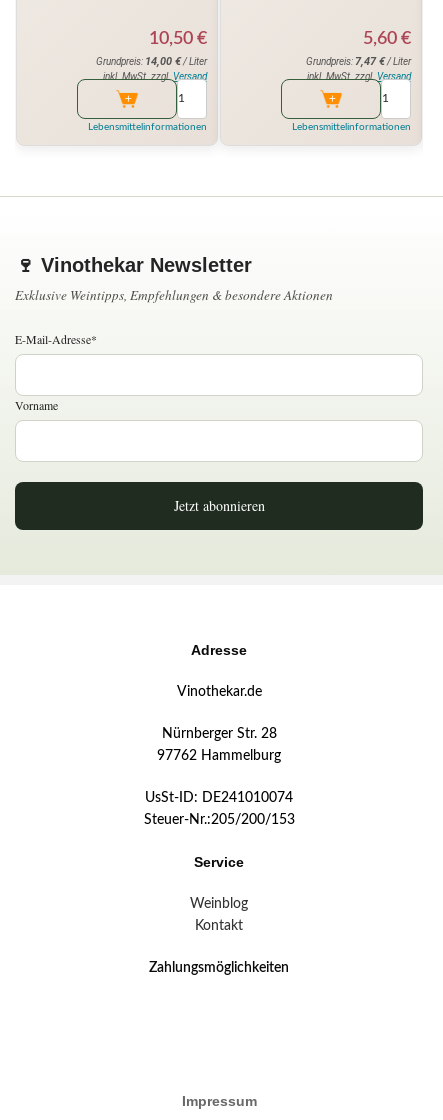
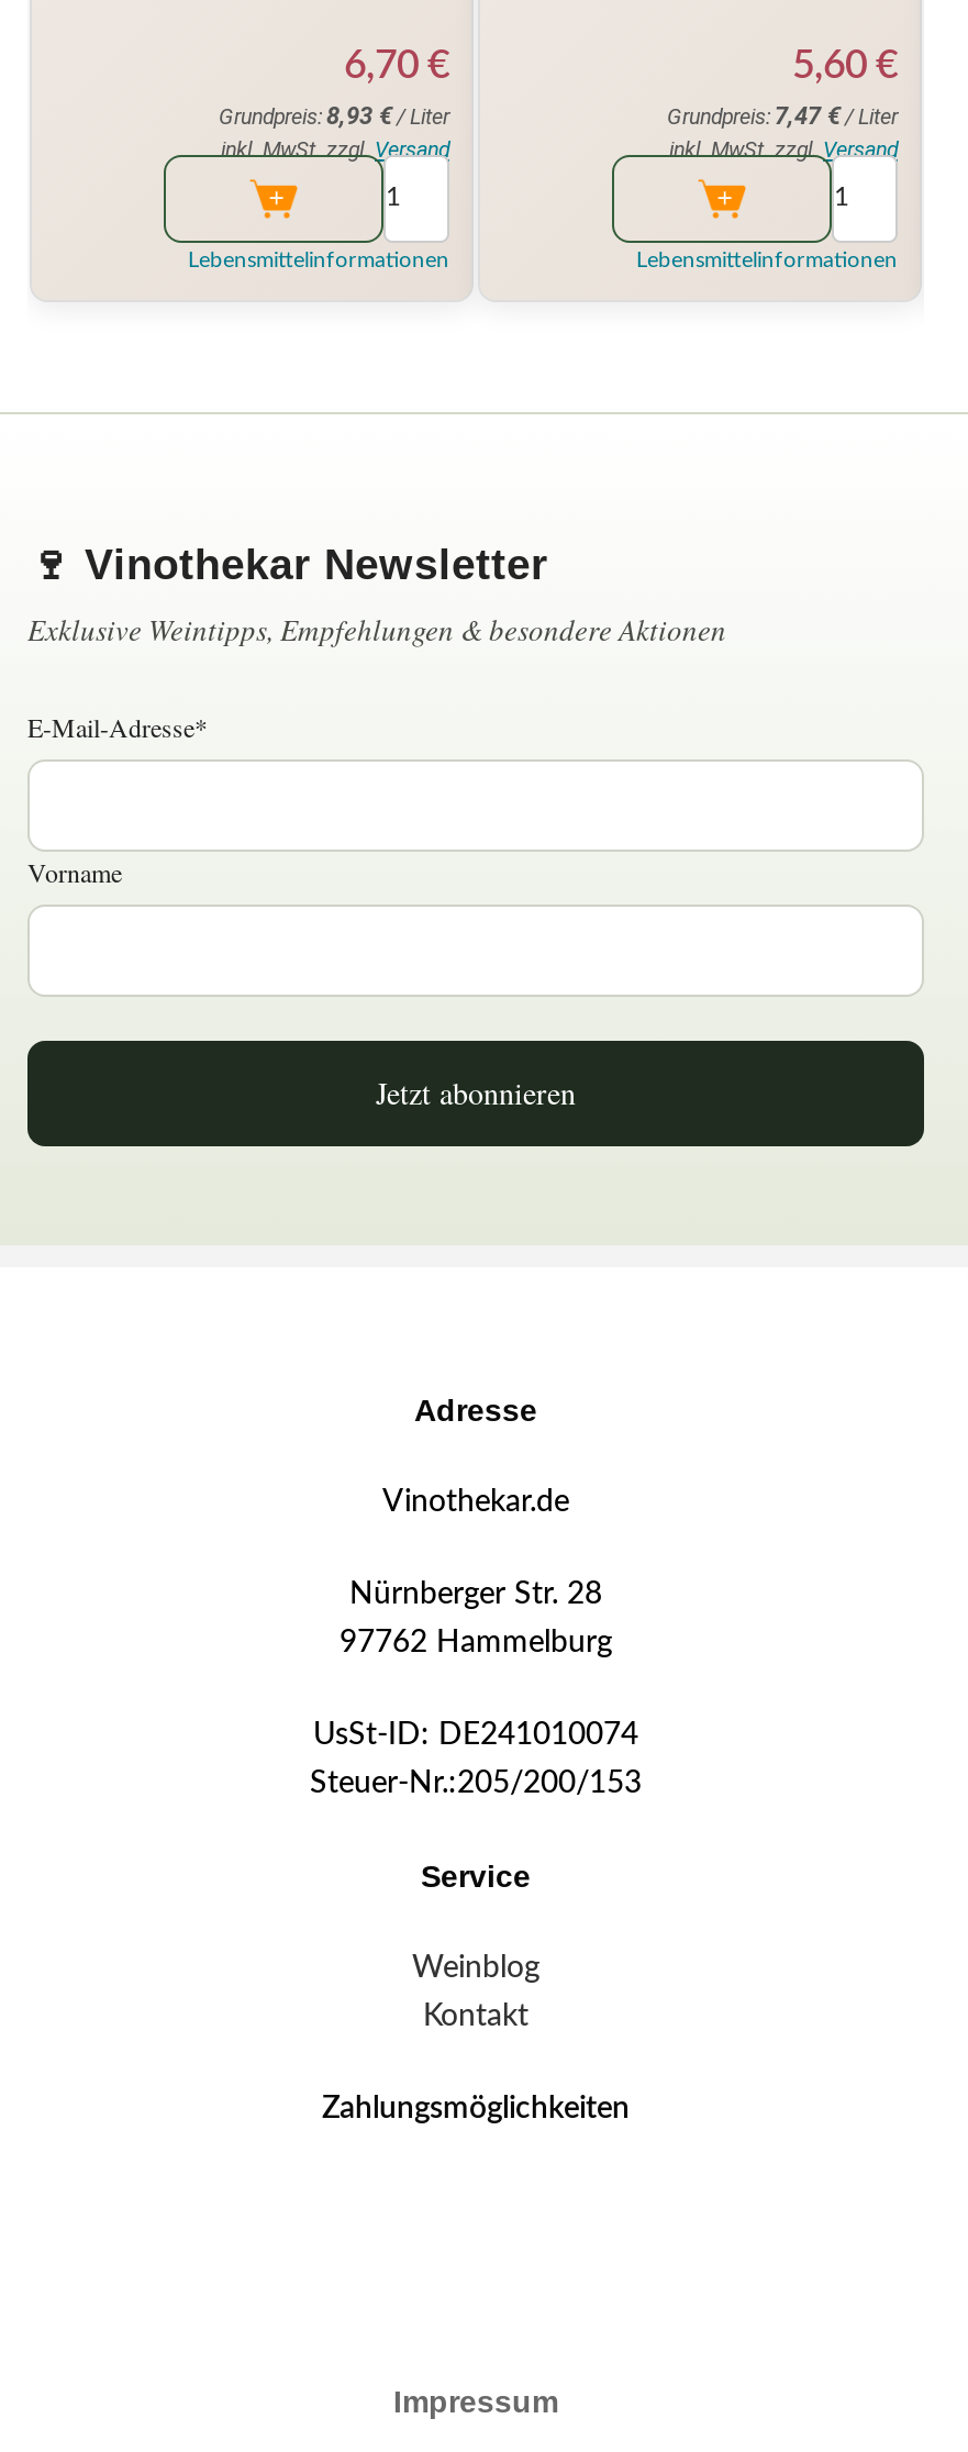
[96,30,207,68] 10,50 € | Grundpreis: 14,00 €/ Liter -> [219,47,449,130] 6,70 € | Grundpreis: 8,93 €/ Liter

